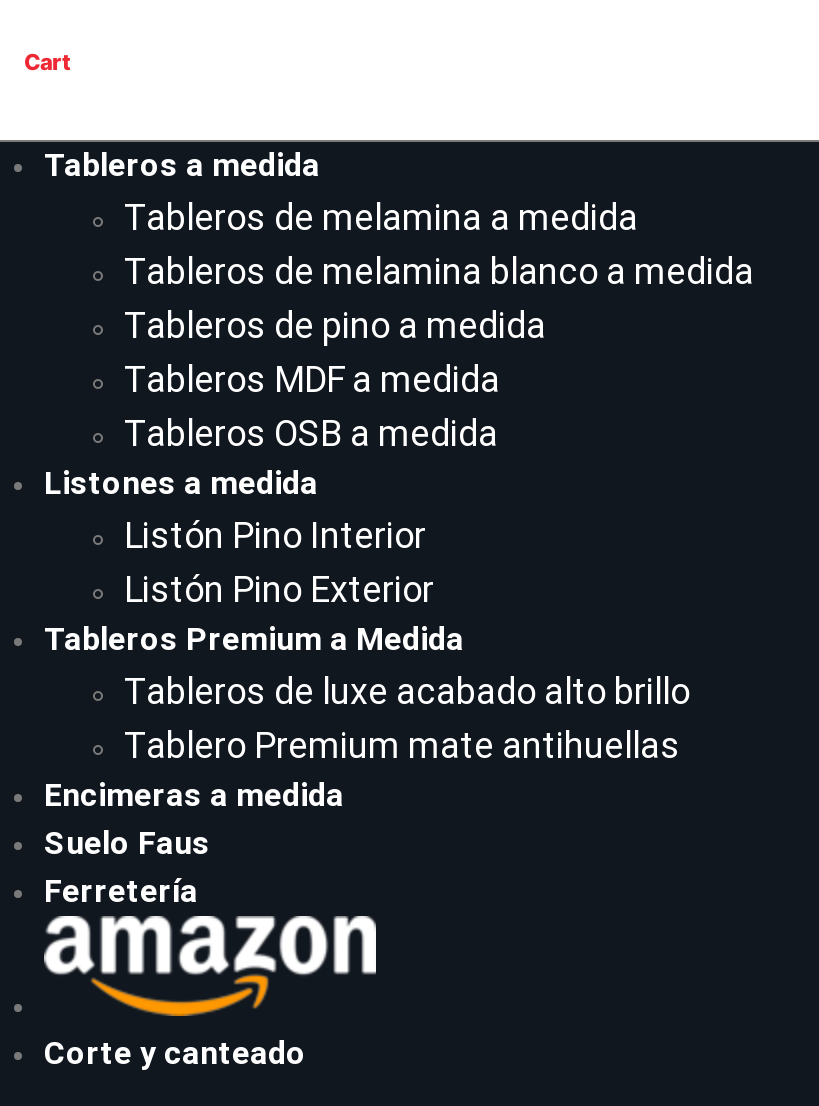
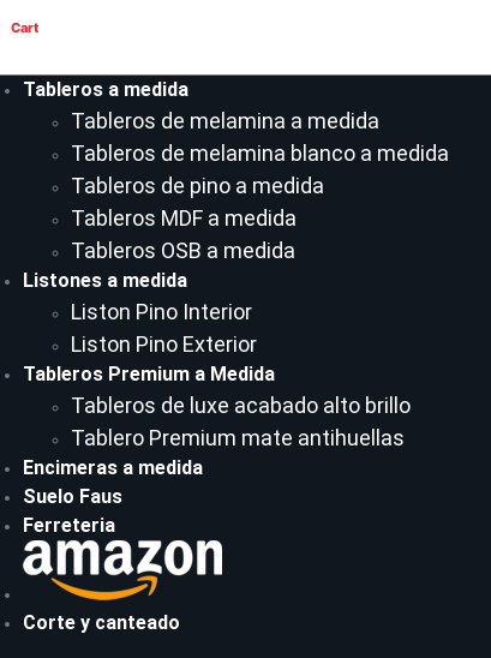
[124,513,426,555] Listón Pino Interior -> [71,299,252,324] Liston Pino Interior
[124,567,434,609] Listón Pino Exterior -> [71,331,257,356] Liston Pino Exterior
[44,871,198,909] Ferretería -> [23,513,115,536] Ferreteria

